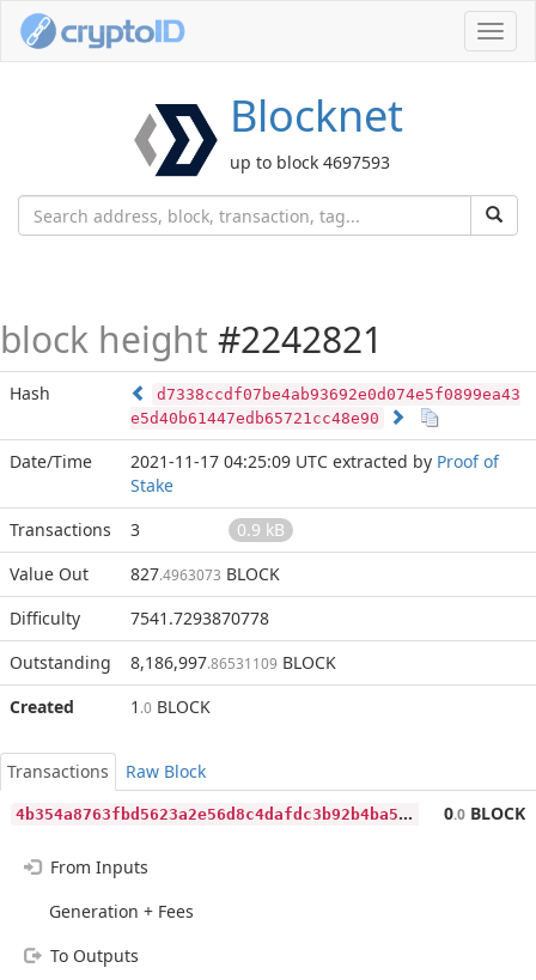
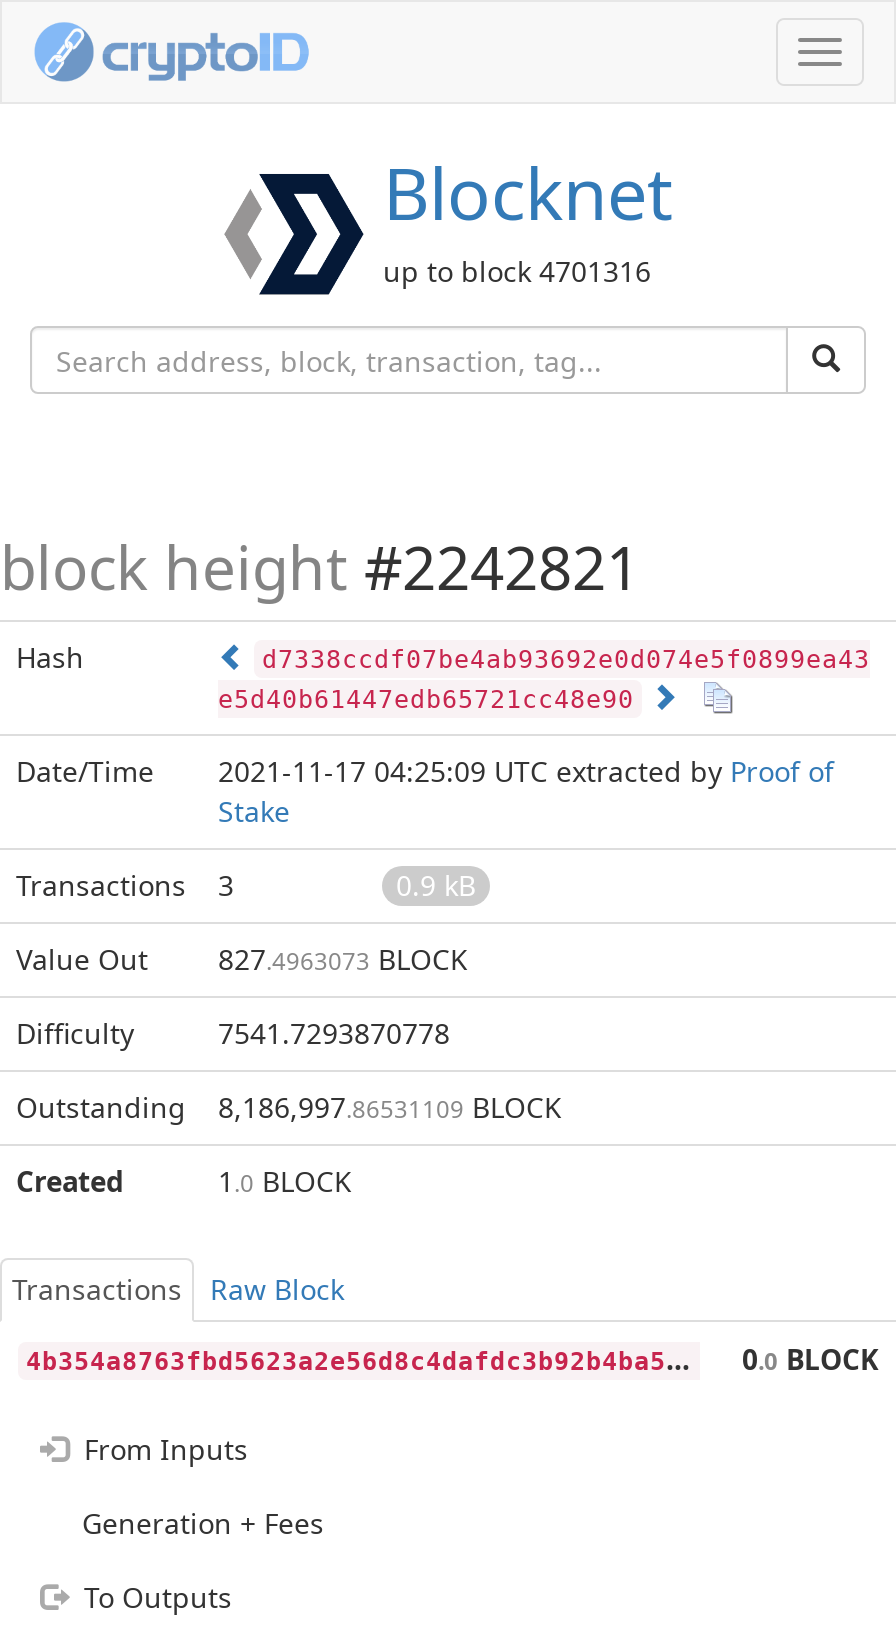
[229,151,389,174] up to block 4697593 -> [383,252,651,290] up to block 4701316

